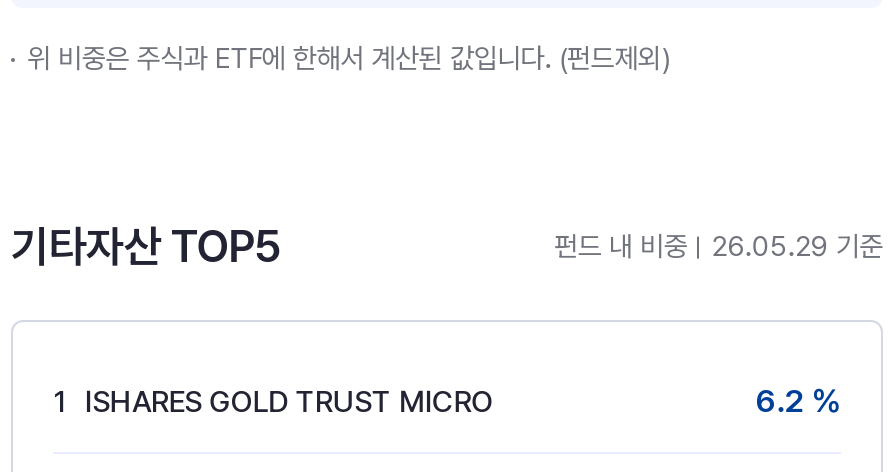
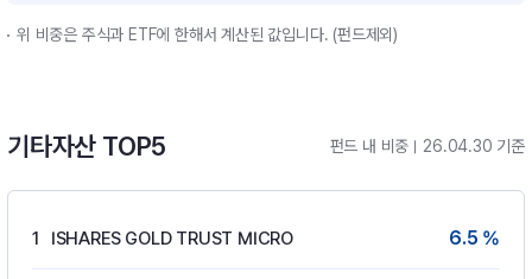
[554,230,883,262] 펀드 내 비중 26.05.29 기준 -> [330,137,525,156] 펀드 내 비중 26.04.30 기준
[755,382,841,420] 6.2 % -> [449,227,500,249] 6.5 %

